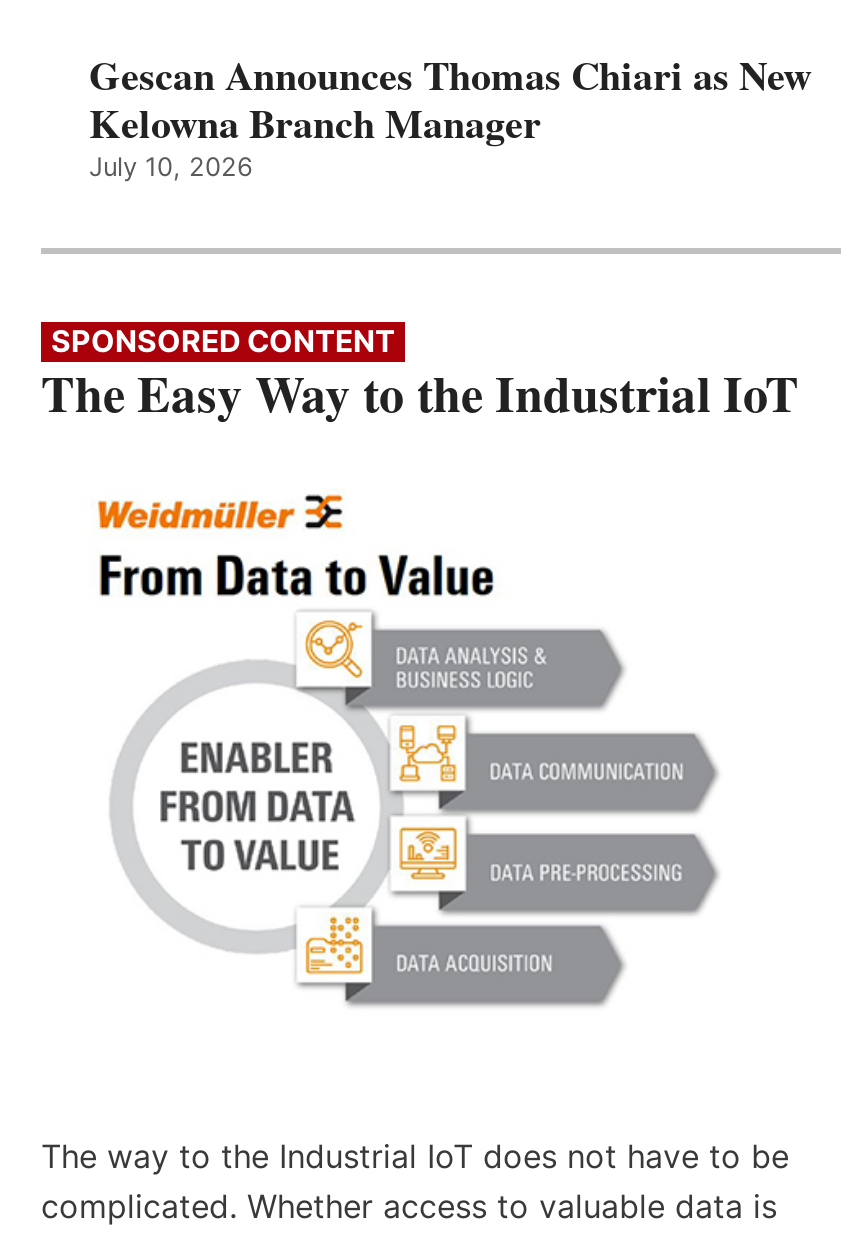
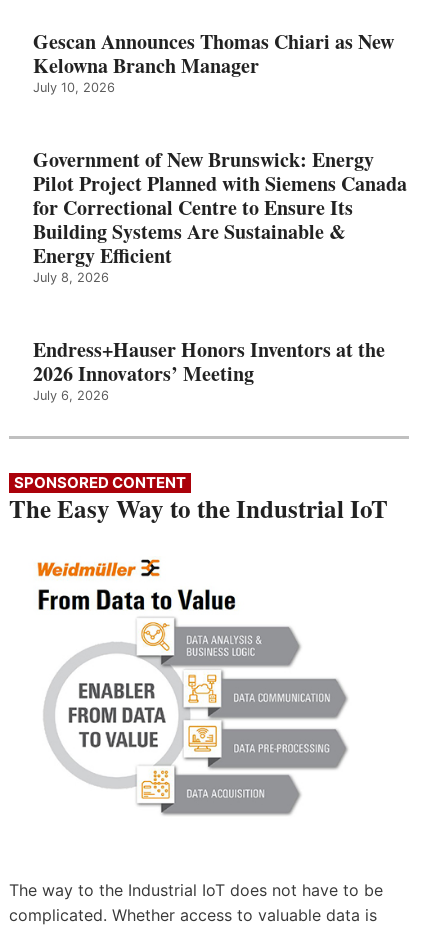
none -> [33,145,407,403] Government of New Brunswick: Energy | Pilot Project Planned with Siemens Canada | for Correctional Centre to Ensure Its | Building Systems Are Sustainable & | Energy Efficient | July 8, 2026 | Endress+Hauser Honors Inventors at the | 2026 Innovators’ Meeting | July 6, 2026

